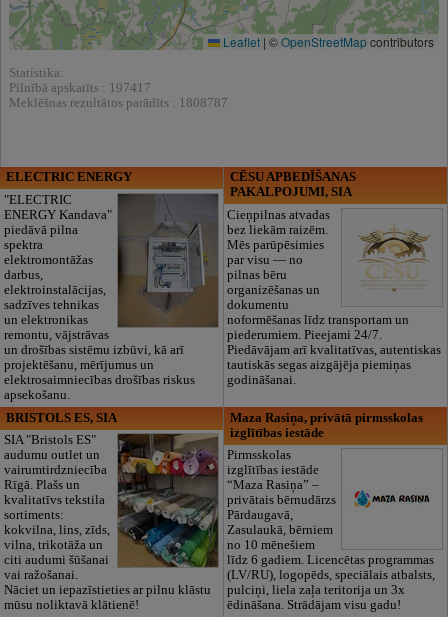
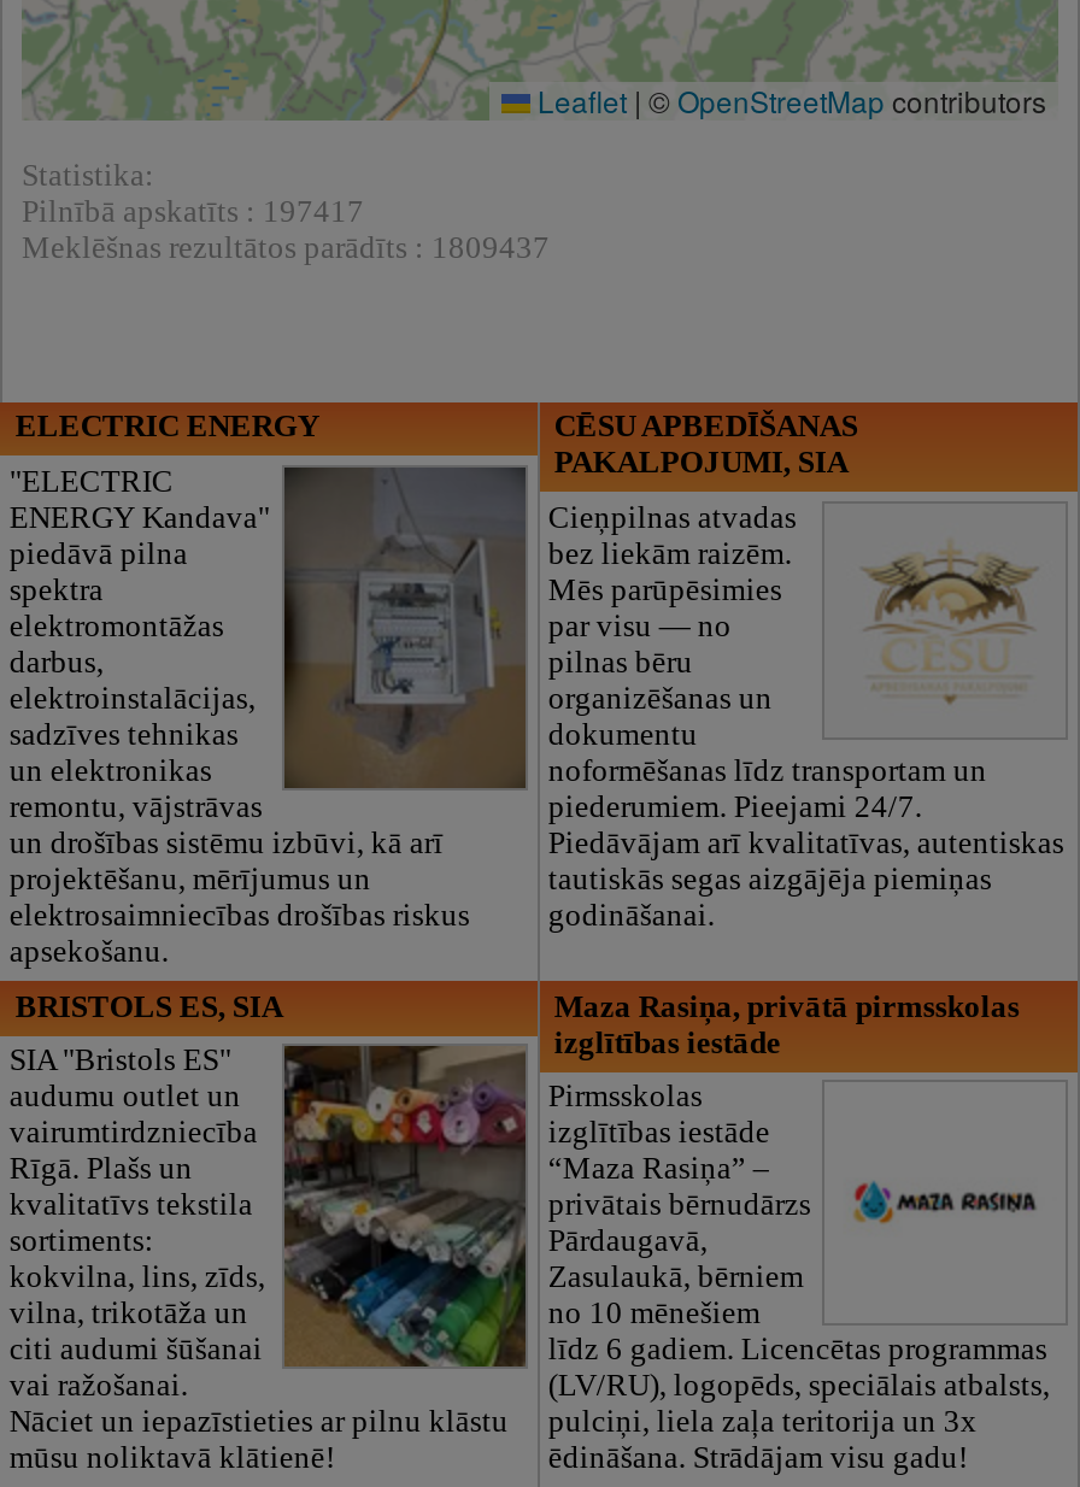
[9,95,228,109] Meklēšnas rezultātos parādīts : 1808787 -> [22,230,550,264] Meklēšnas rezultātos parādīts : 1809437

